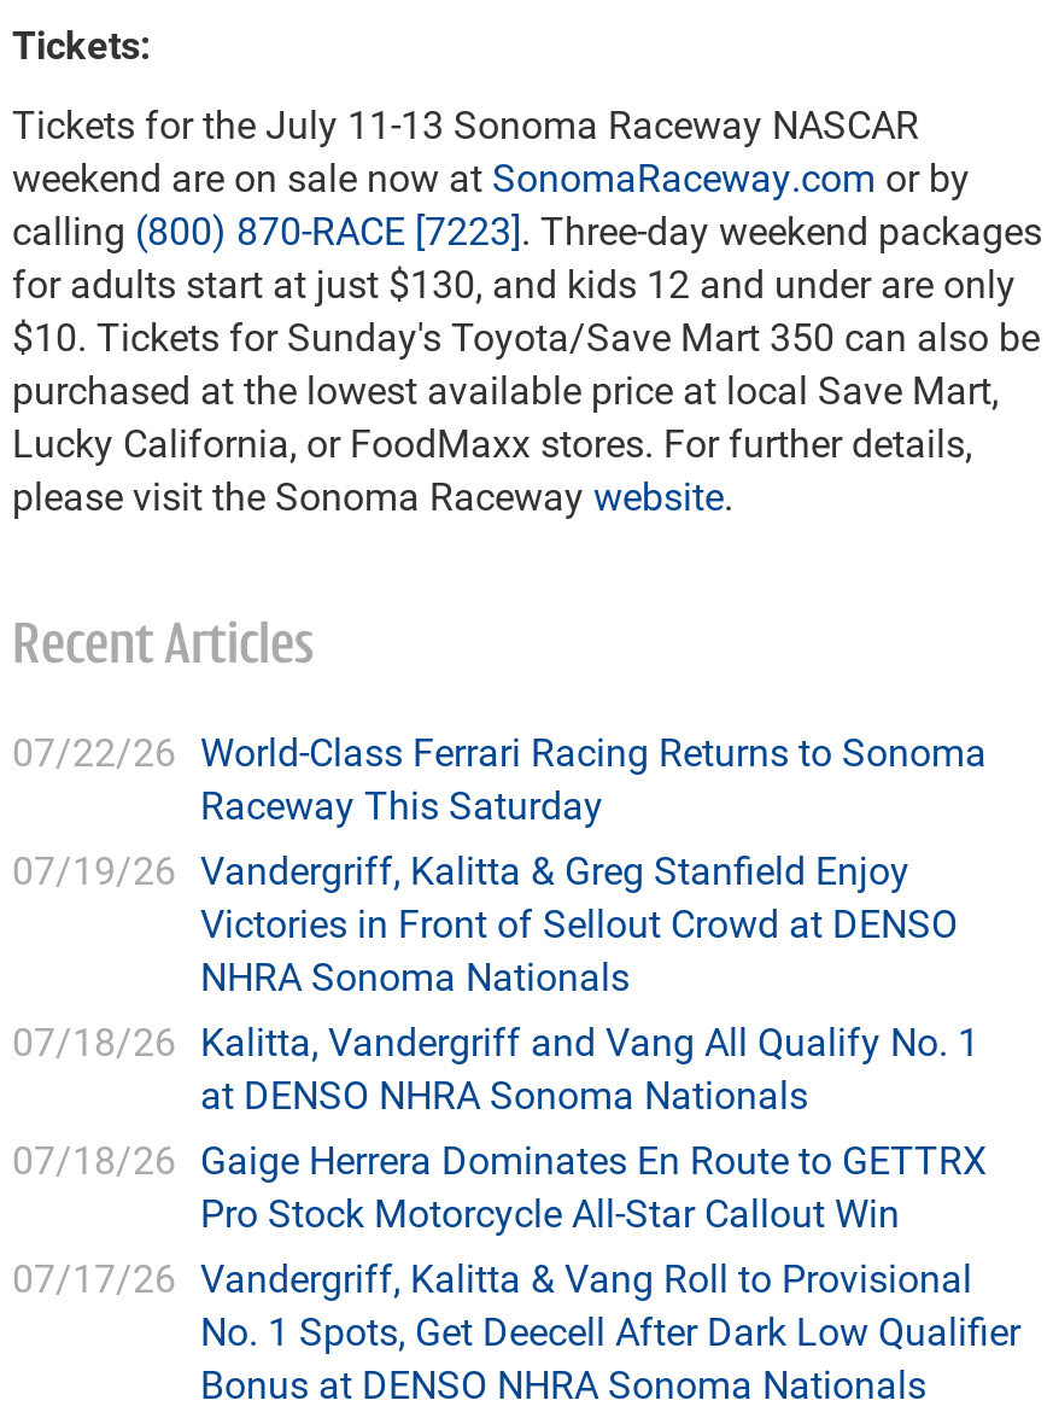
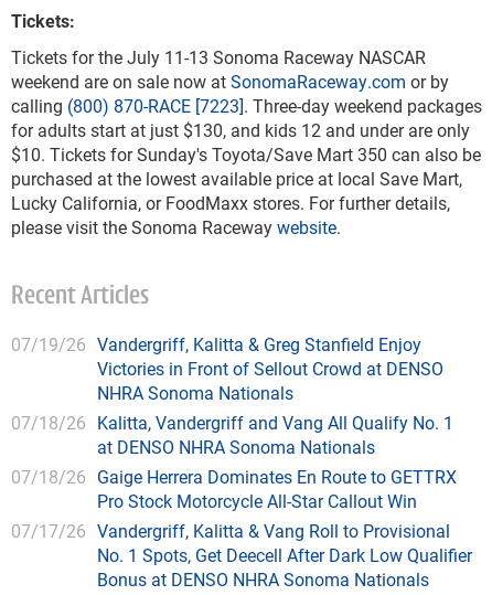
[12,725,987,829] 07/22/26 World-Class Ferrari Racing Returns to Sonoma | Raceway This Saturday -> none

